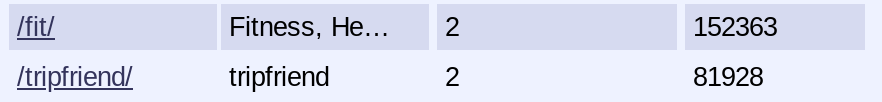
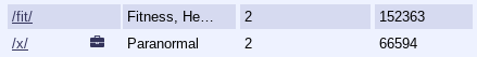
[17,62,329,92] /tripfriend/ | tripfriend -> [12,36,199,52] /x/ | Paranormal
[693,62,763,92] 81928 -> [379,36,417,52] 66594

